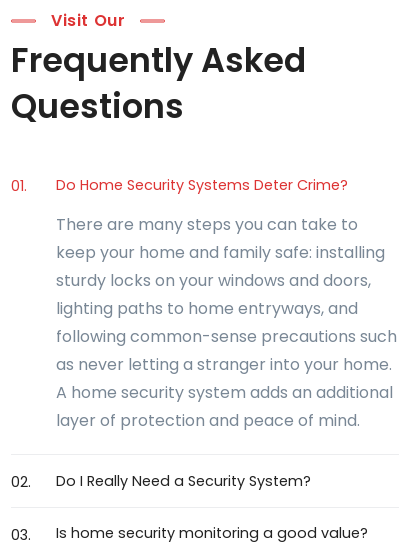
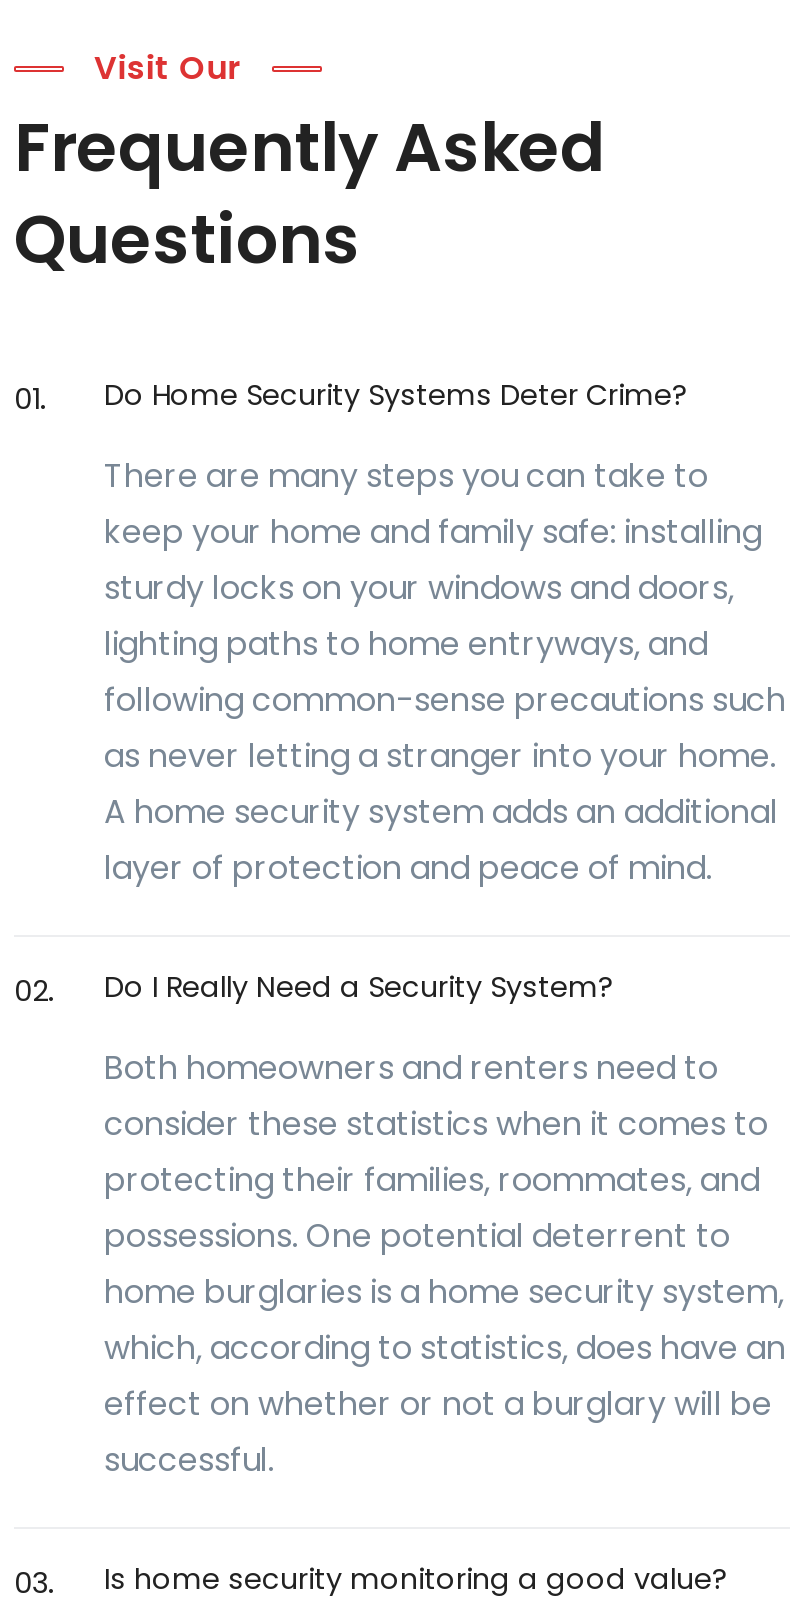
none -> [104,1045,786,1483] Both homeowners and renters need to | consider these statistics when it comes to | protecting their families, roommates, and | possessions. One potential deterrent to | home burglaries is a home security system, | which, according to statistics, does have an | effect on whether or not a burglary will be | successful.

